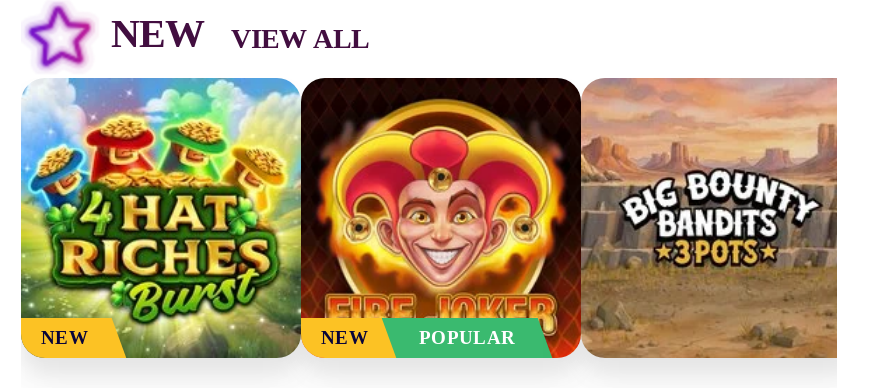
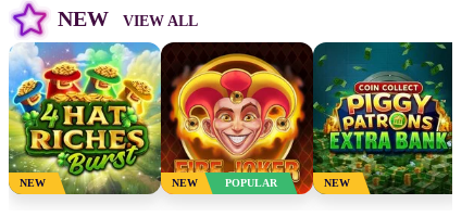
[579,76,839,360] [image] -> [312,41,453,195] [image]
none -> [324,177,350,189] NEW

